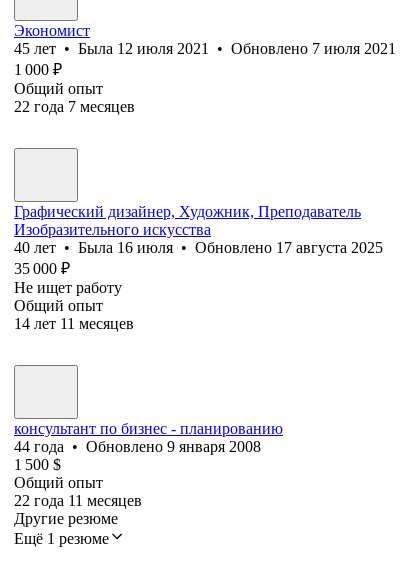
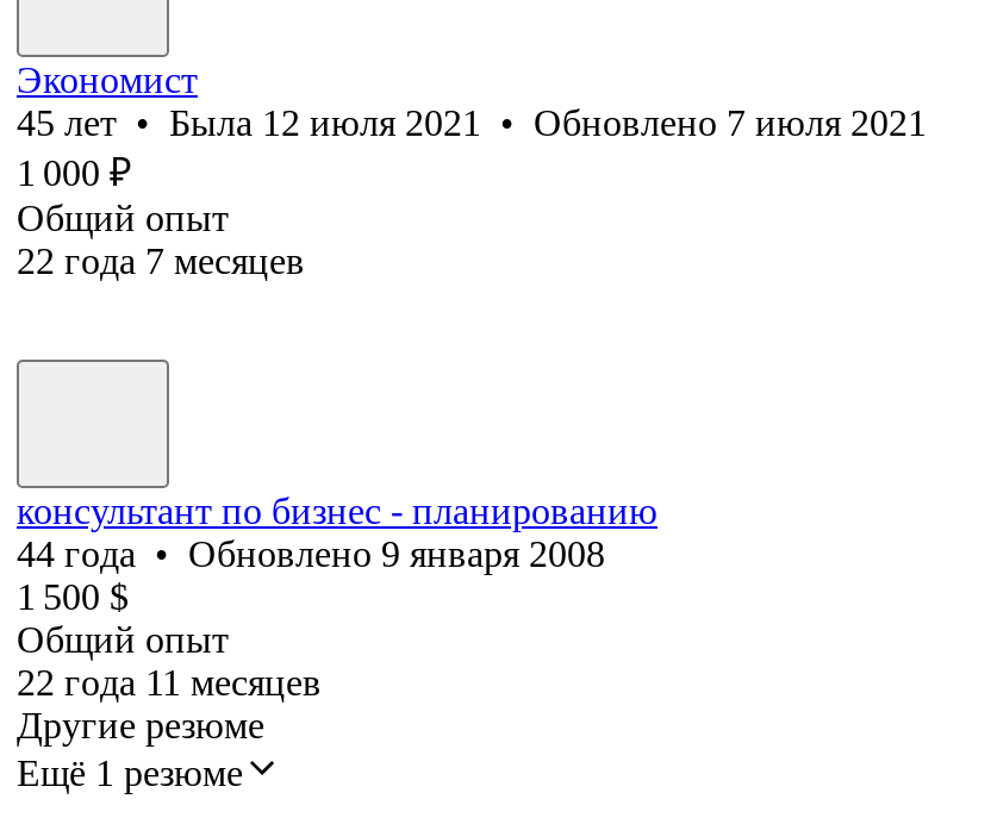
[14,203,383,332] Графический дизайнер, Художник, Преподаватель | Изобразительного искусства | 40 лет • Была 16 июля • Обновлено 17 августа 2025 | 35 000 ₽ | Не ищет работу | Общий опыт | 14 лет 11 месяцев -> none

